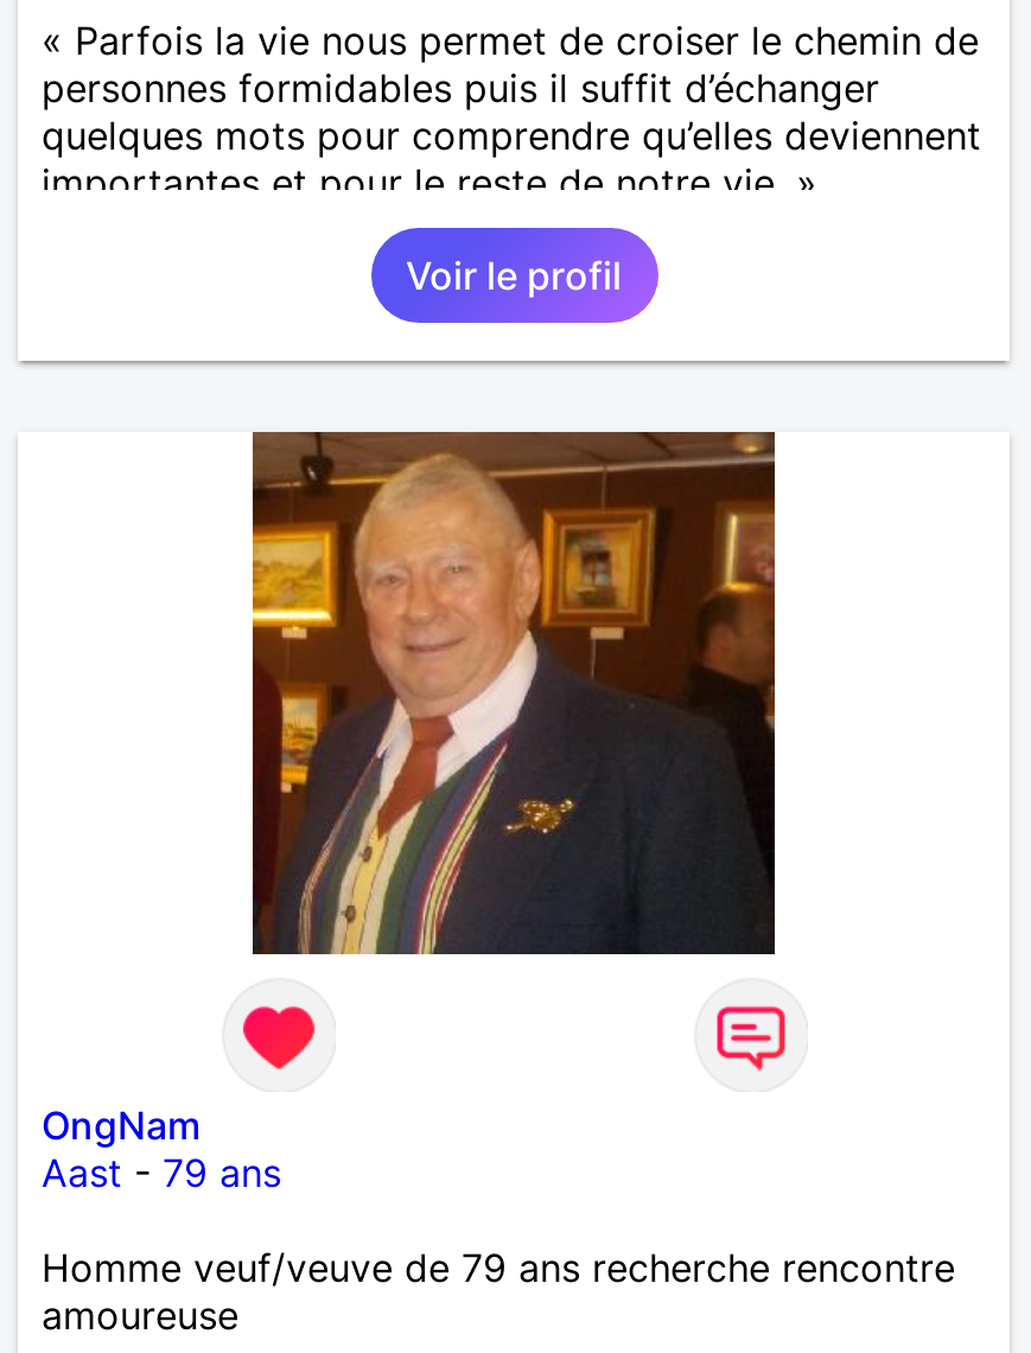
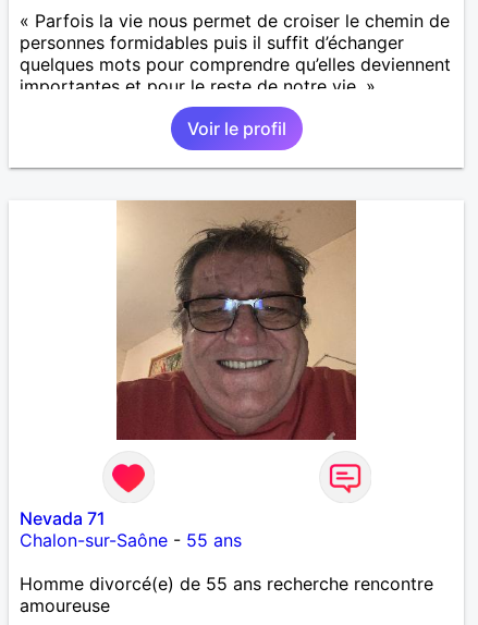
[250,430,777,957] [image] -> [115,199,357,441] [image]
[42,1101,281,1196] OngNam | Aast - 79 ans -> [20,507,242,551] Nevada 71 | Chalon-sur-Saône - 55 ans
[42,1244,955,1291] Homme veuf/veuve de 79 ans recherche rencontre -> [20,573,433,594] Homme divorcé(e) de 55 ans recherche rencontre

